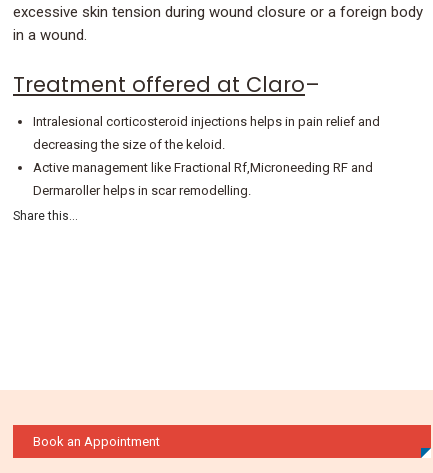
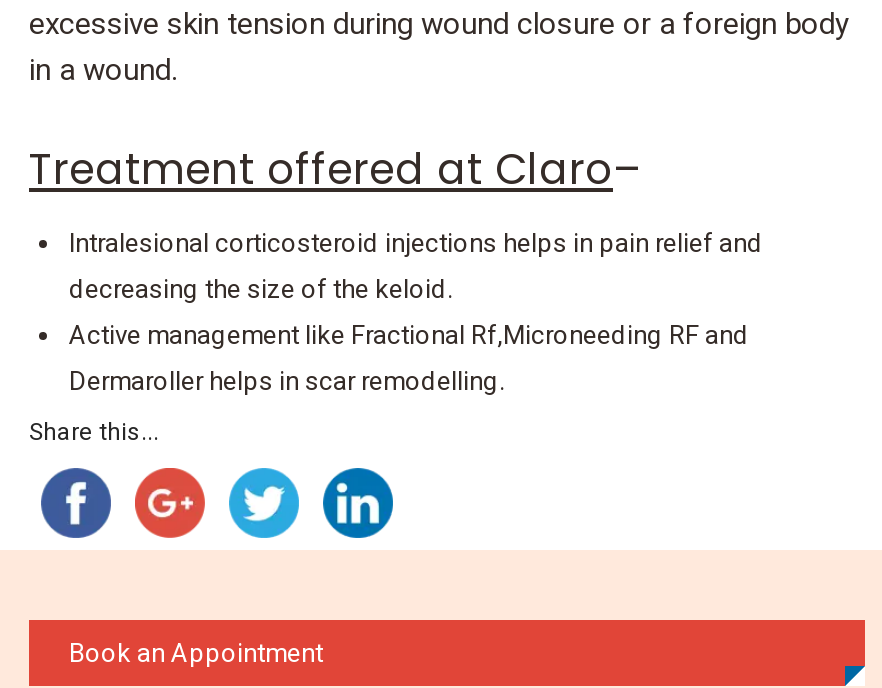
none -> [39,466,113,540] [image]
none -> [133,466,207,540] [image]
none -> [227,466,301,540] [image]
none -> [321,466,395,540] [image]

